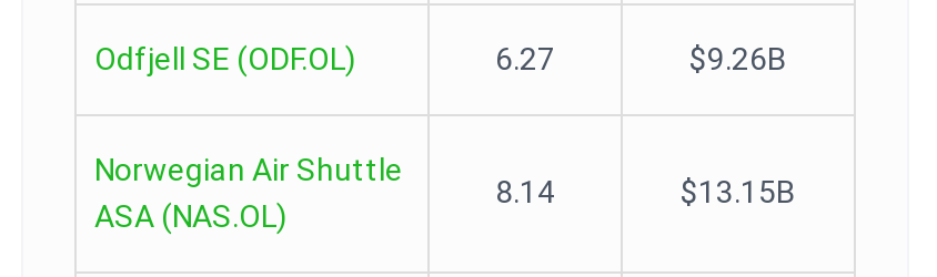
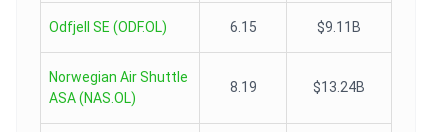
[495,41,787,76] 6.27 | $9.26B -> [229,19,361,35] 6.15 | $9.11B
[495,174,796,209] 8.14 | $13.15B -> [229,79,365,95] 8.19 | $13.24B

